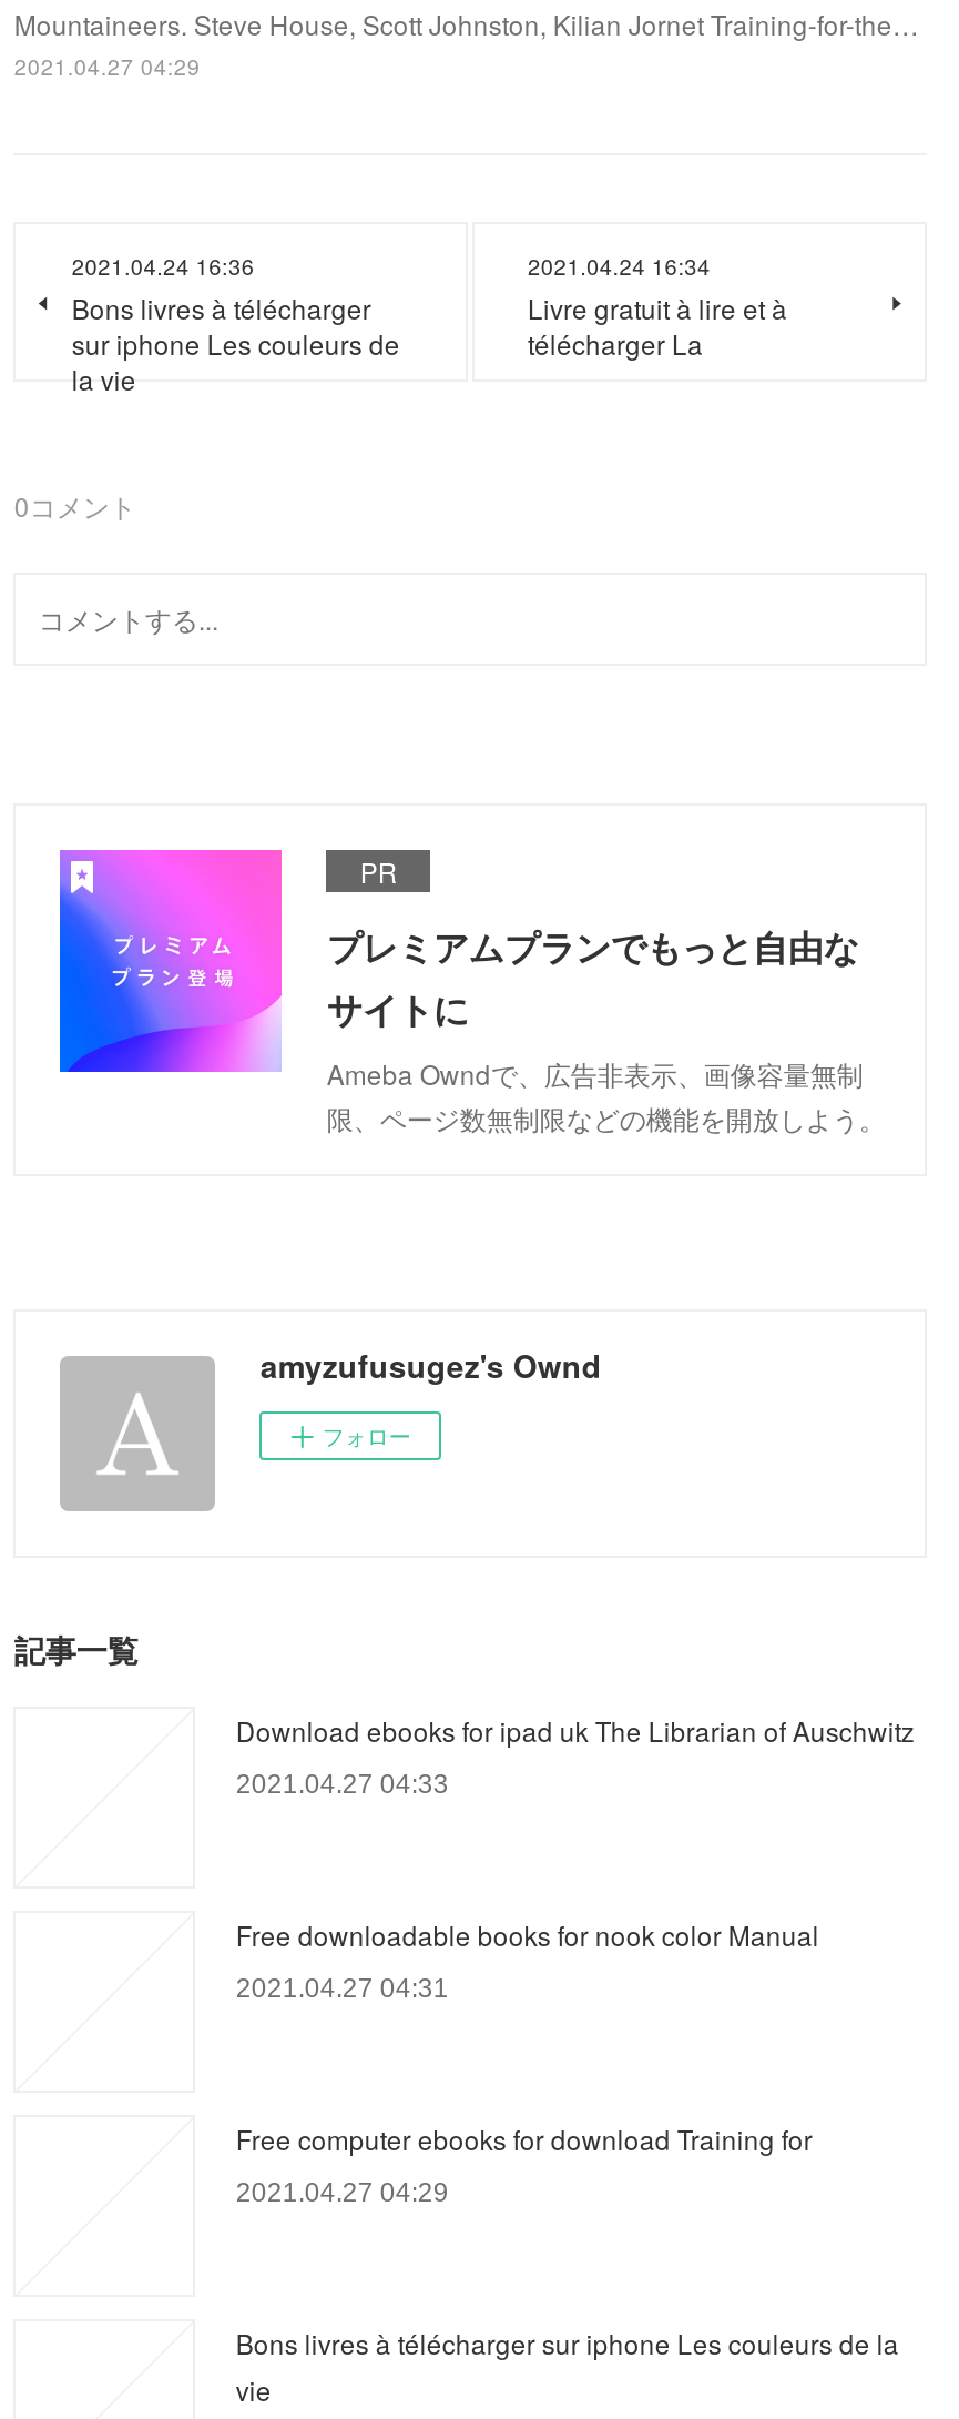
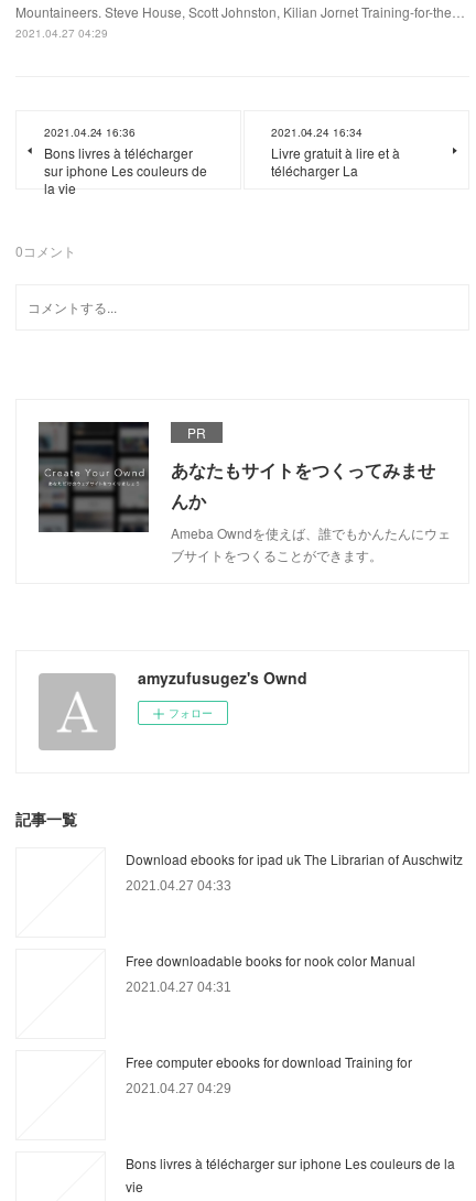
[58,848,886,1136] [image] | プレミアムプランでもっと自由な | サイトに | Ameba Owndで、広告非表示、画像容量無制 | 限、ページ数無制限などの機能を開放しよう。 -> [37,421,451,564] [image] | あなたもサイトをつくってみませ | んか | Ameba Owndを使えば、誰でもかんたんにウェ | ブサイトをつくることができます。

